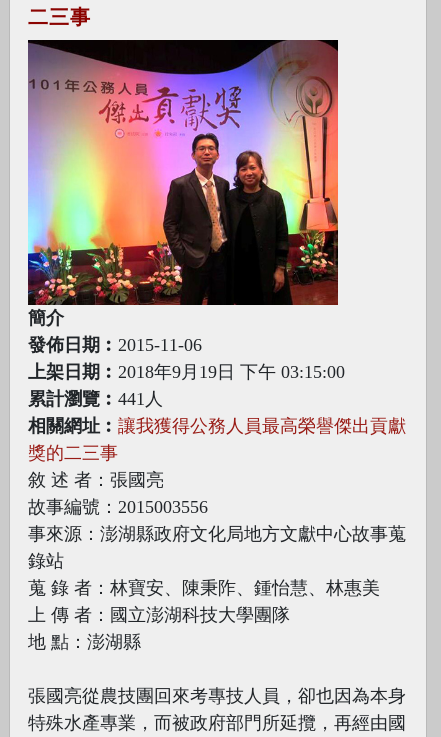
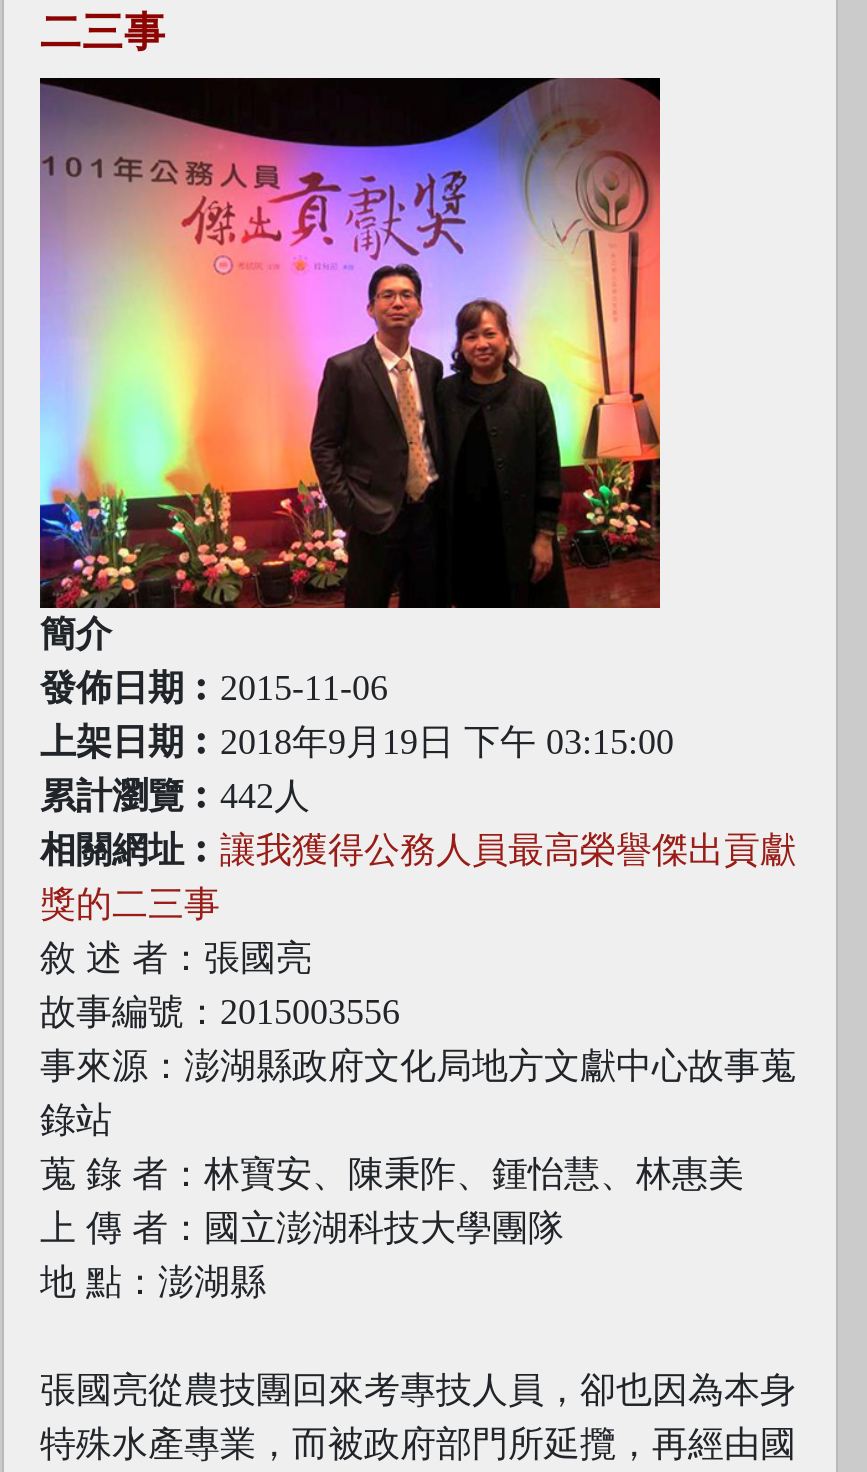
[28,389,163,409] 累計瀏覽︰ 441人 -> [40,777,310,817] 累計瀏覽︰ 442人

